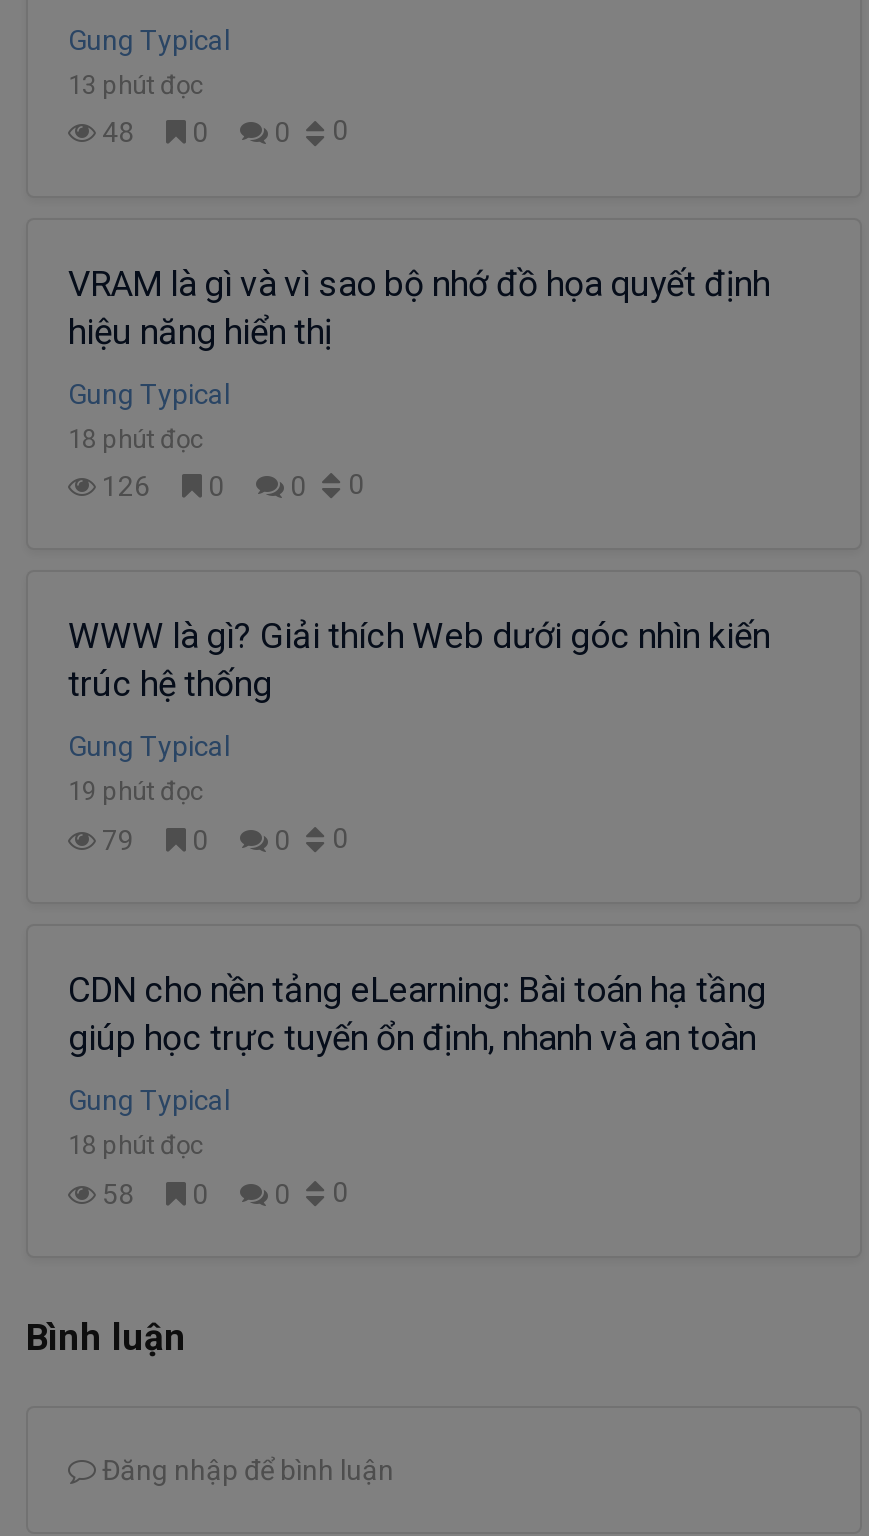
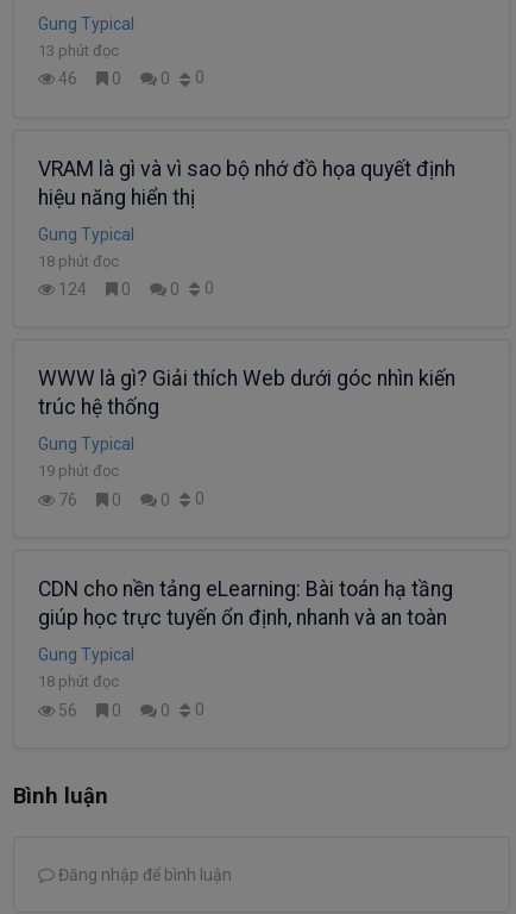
[96,114,348,148] 48 0 0 0 -> [55,68,204,88] 46 0 0 0
[96,468,364,502] 126 0 0 0 -> [55,278,214,299] 124 0 0 0
[96,821,348,855] 79 0 0 0 -> [55,489,204,509] 76 0 0 0
[96,1175,348,1209] 58 0 0 0 -> [55,699,204,719] 56 0 0 0

